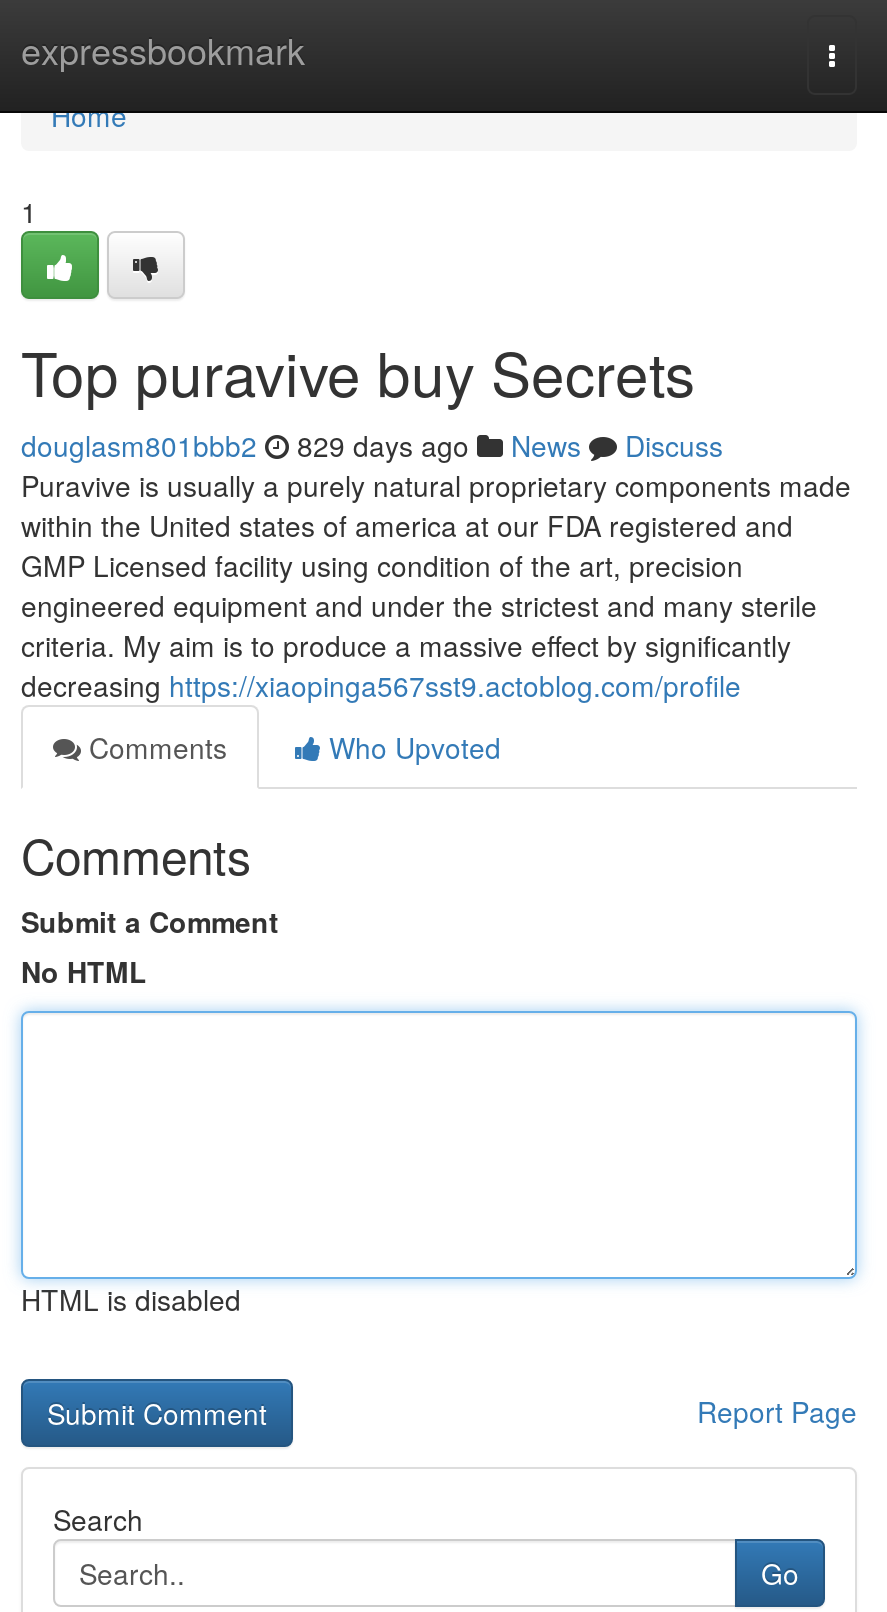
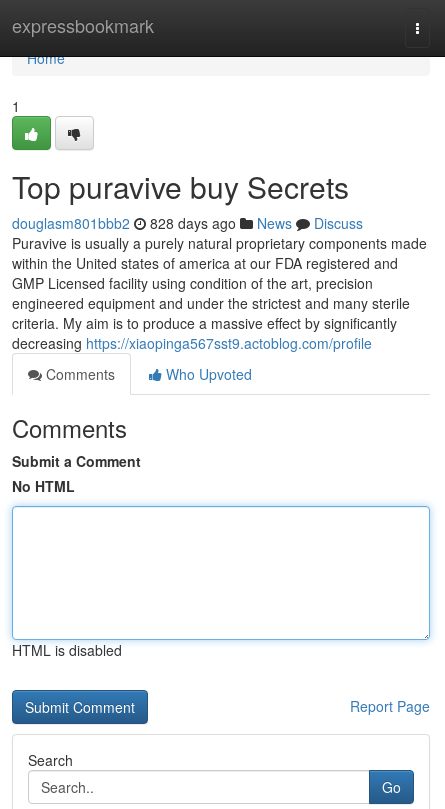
[21,425,723,465] douglasm801bbb2 829 days ago News Discuss -> [12,213,363,233] douglasm801bbb2 828 days ago News Discuss

